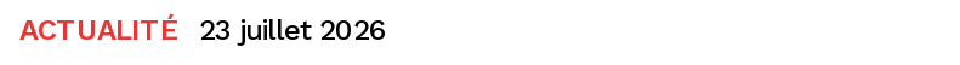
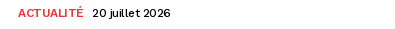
[19,13,387,47] ACTUALITÉ 23 juillet 2026 -> [18,6,170,20] ACTUALITÉ 20 juillet 2026

